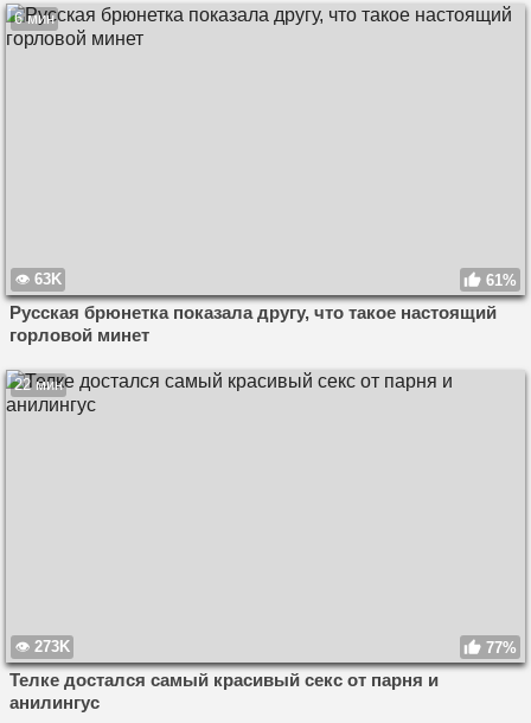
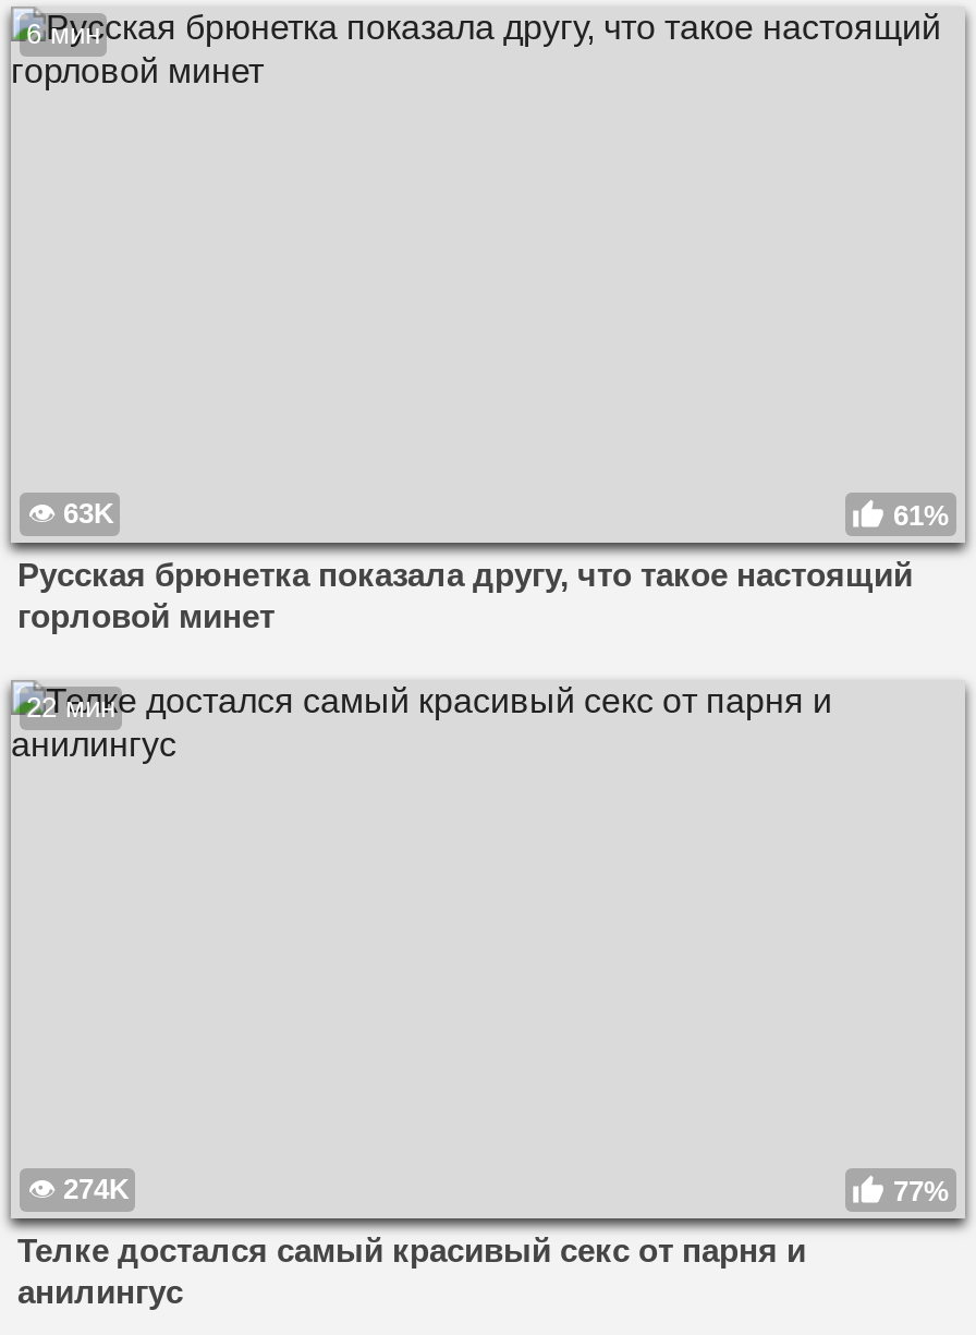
[34,637,70,655] 273K -> [63,1172,129,1205] 274K

